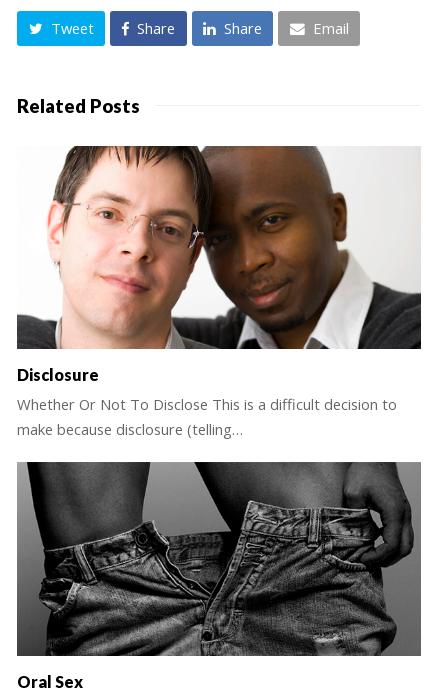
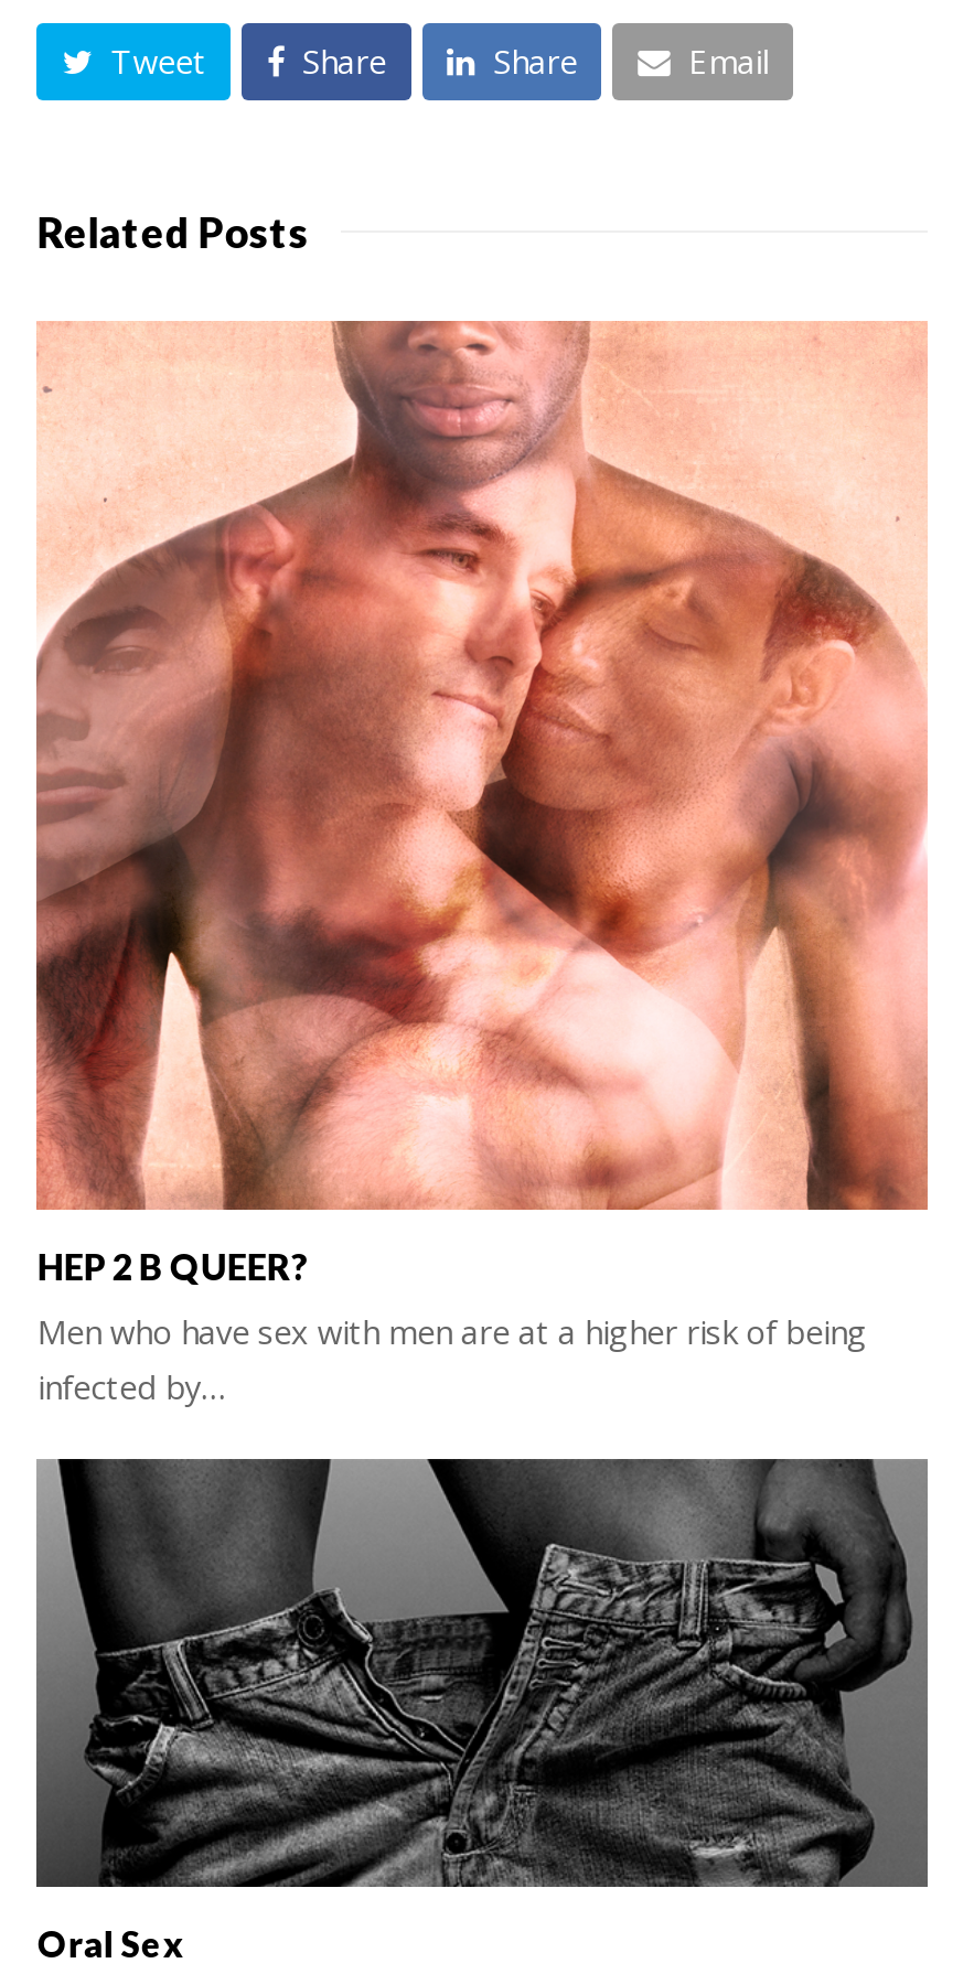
[16,145,422,384] [image] | Disclosure -> [34,319,928,1287] [image] | HEP 2 B QUEER?
[17,394,397,439] Whether Or Not To Disclose This is a difficult decision to | make because disclosure (telling… -> [37,1309,867,1408] Men who have sex with men are at a higher risk of being | infected by…

